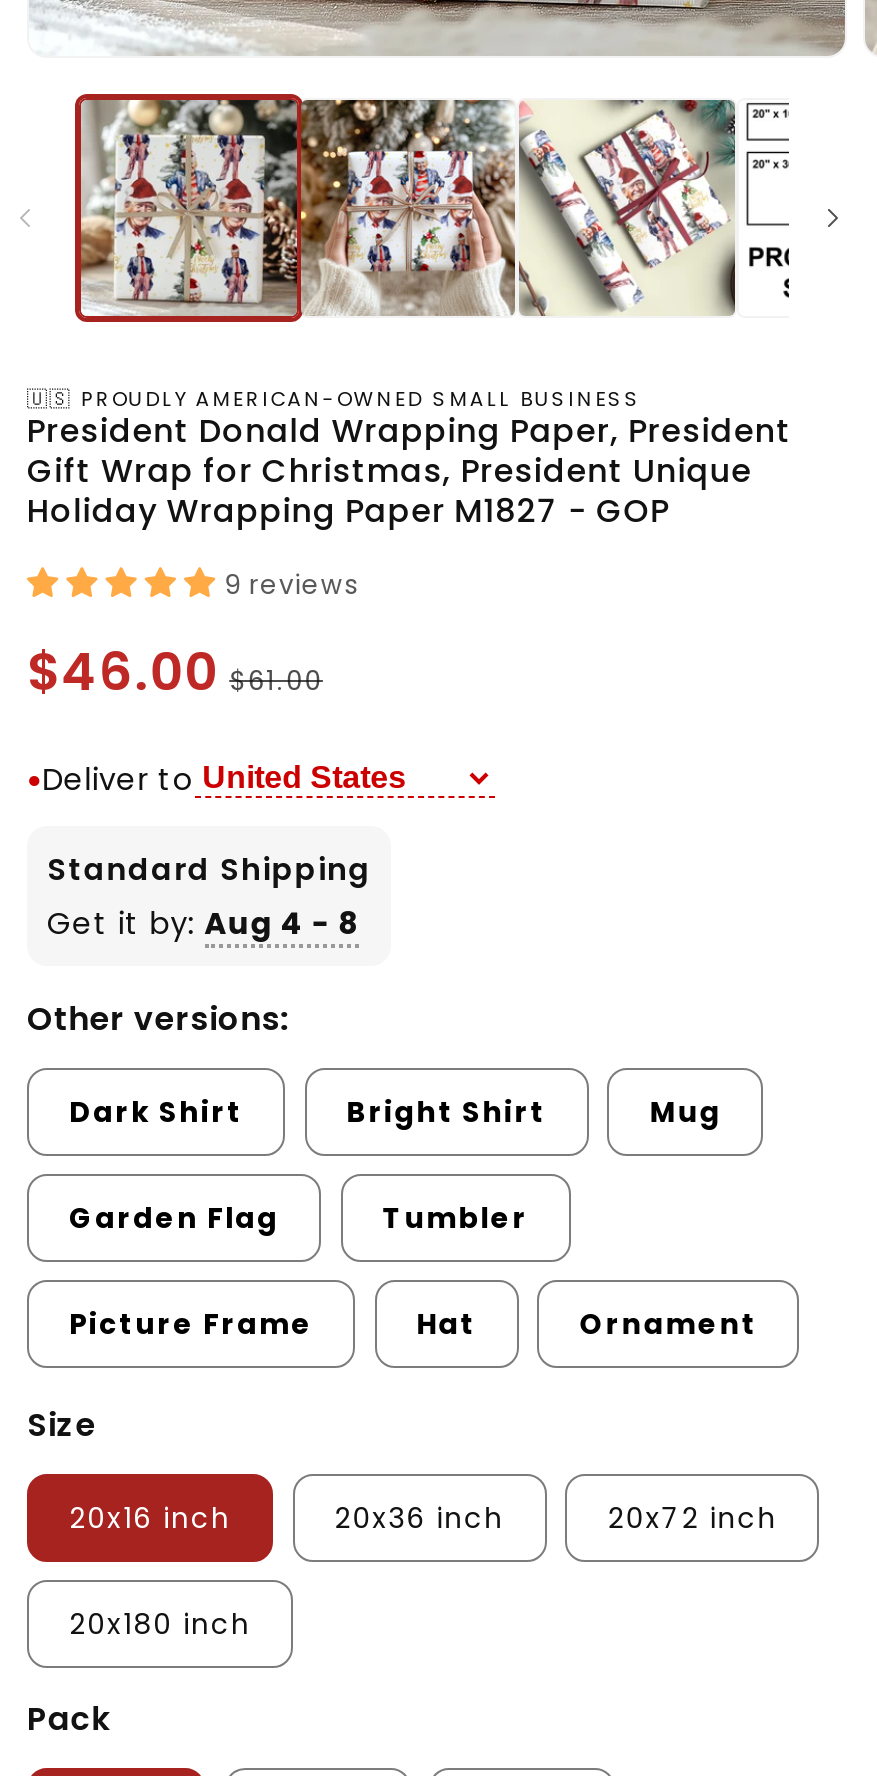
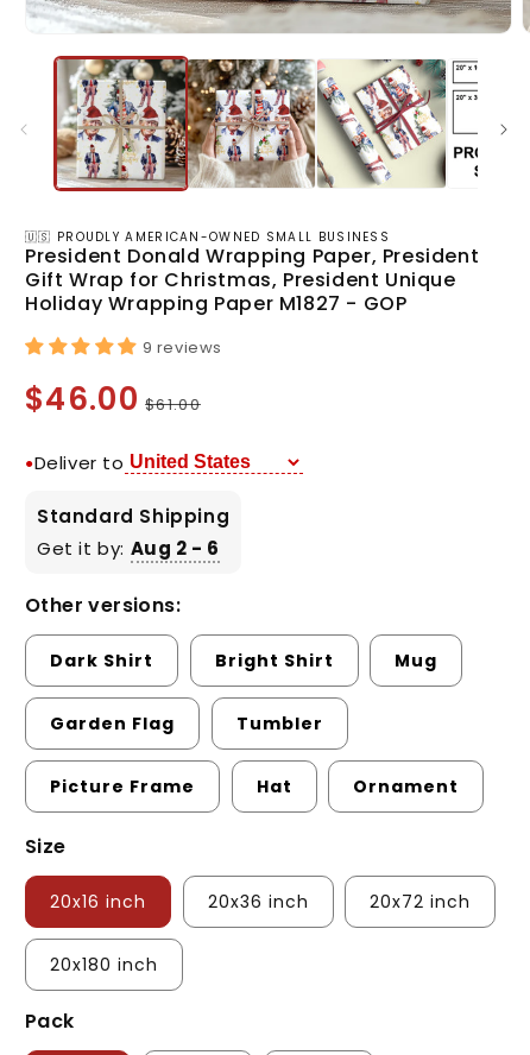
[47,901,359,943] Get it by: Aug 4 - 8 -> [37,535,220,560] Get it by: Aug 2 - 6

